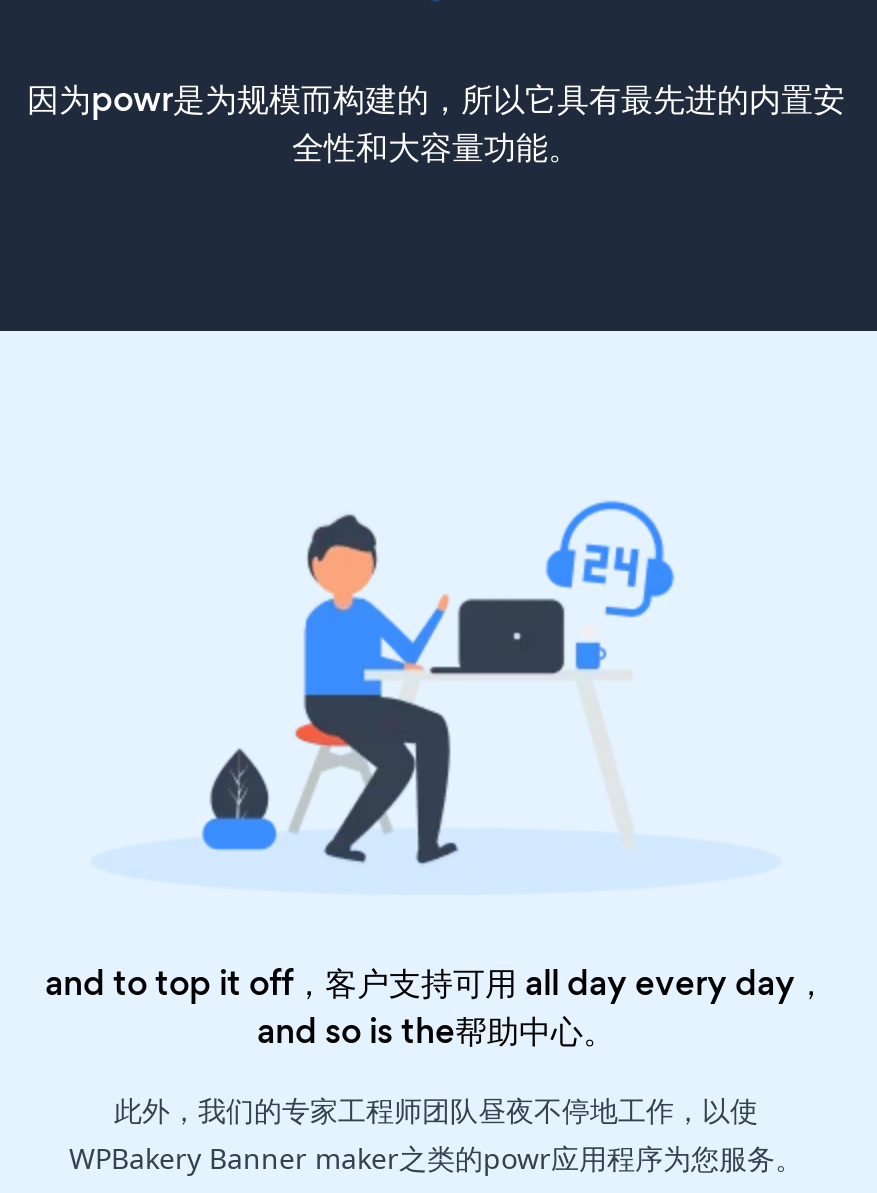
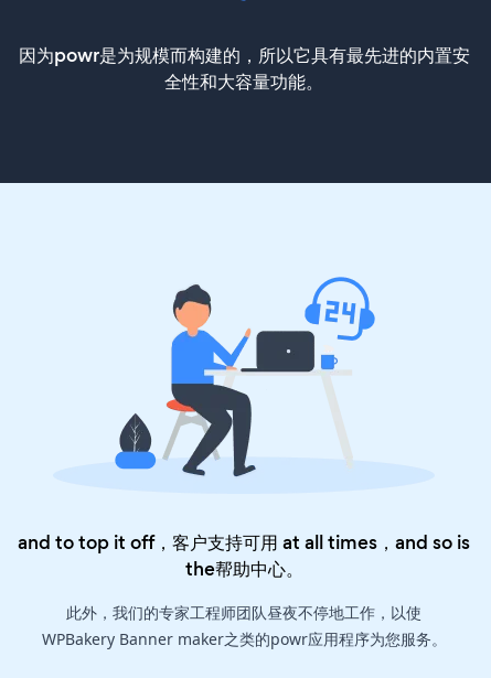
[45,960,827,1056] and to top it off，客户支持可用 all day every day， | and so is the帮助中心。 -> [18,529,470,582] and to top it off，客户支持可用 at all times，and so is | the帮助中心。

